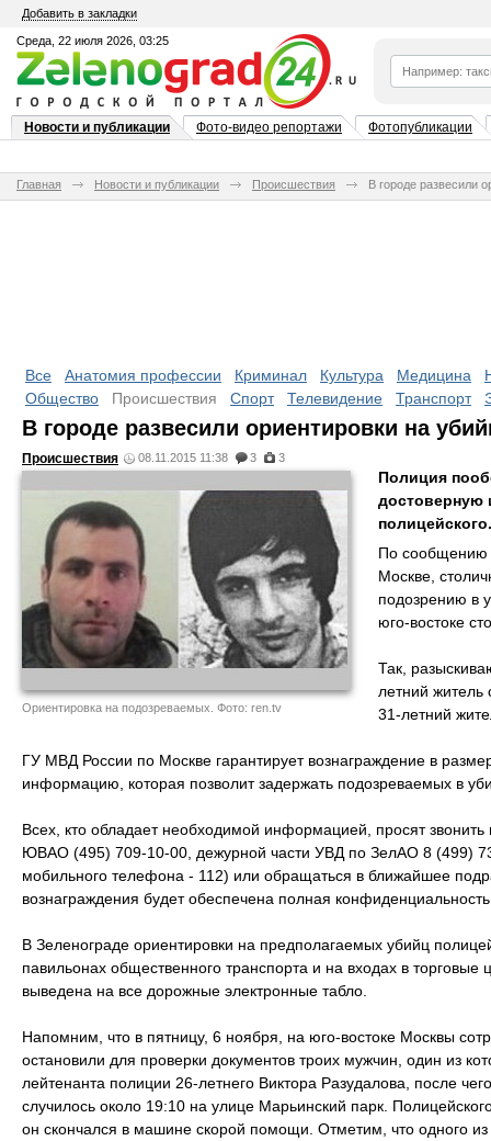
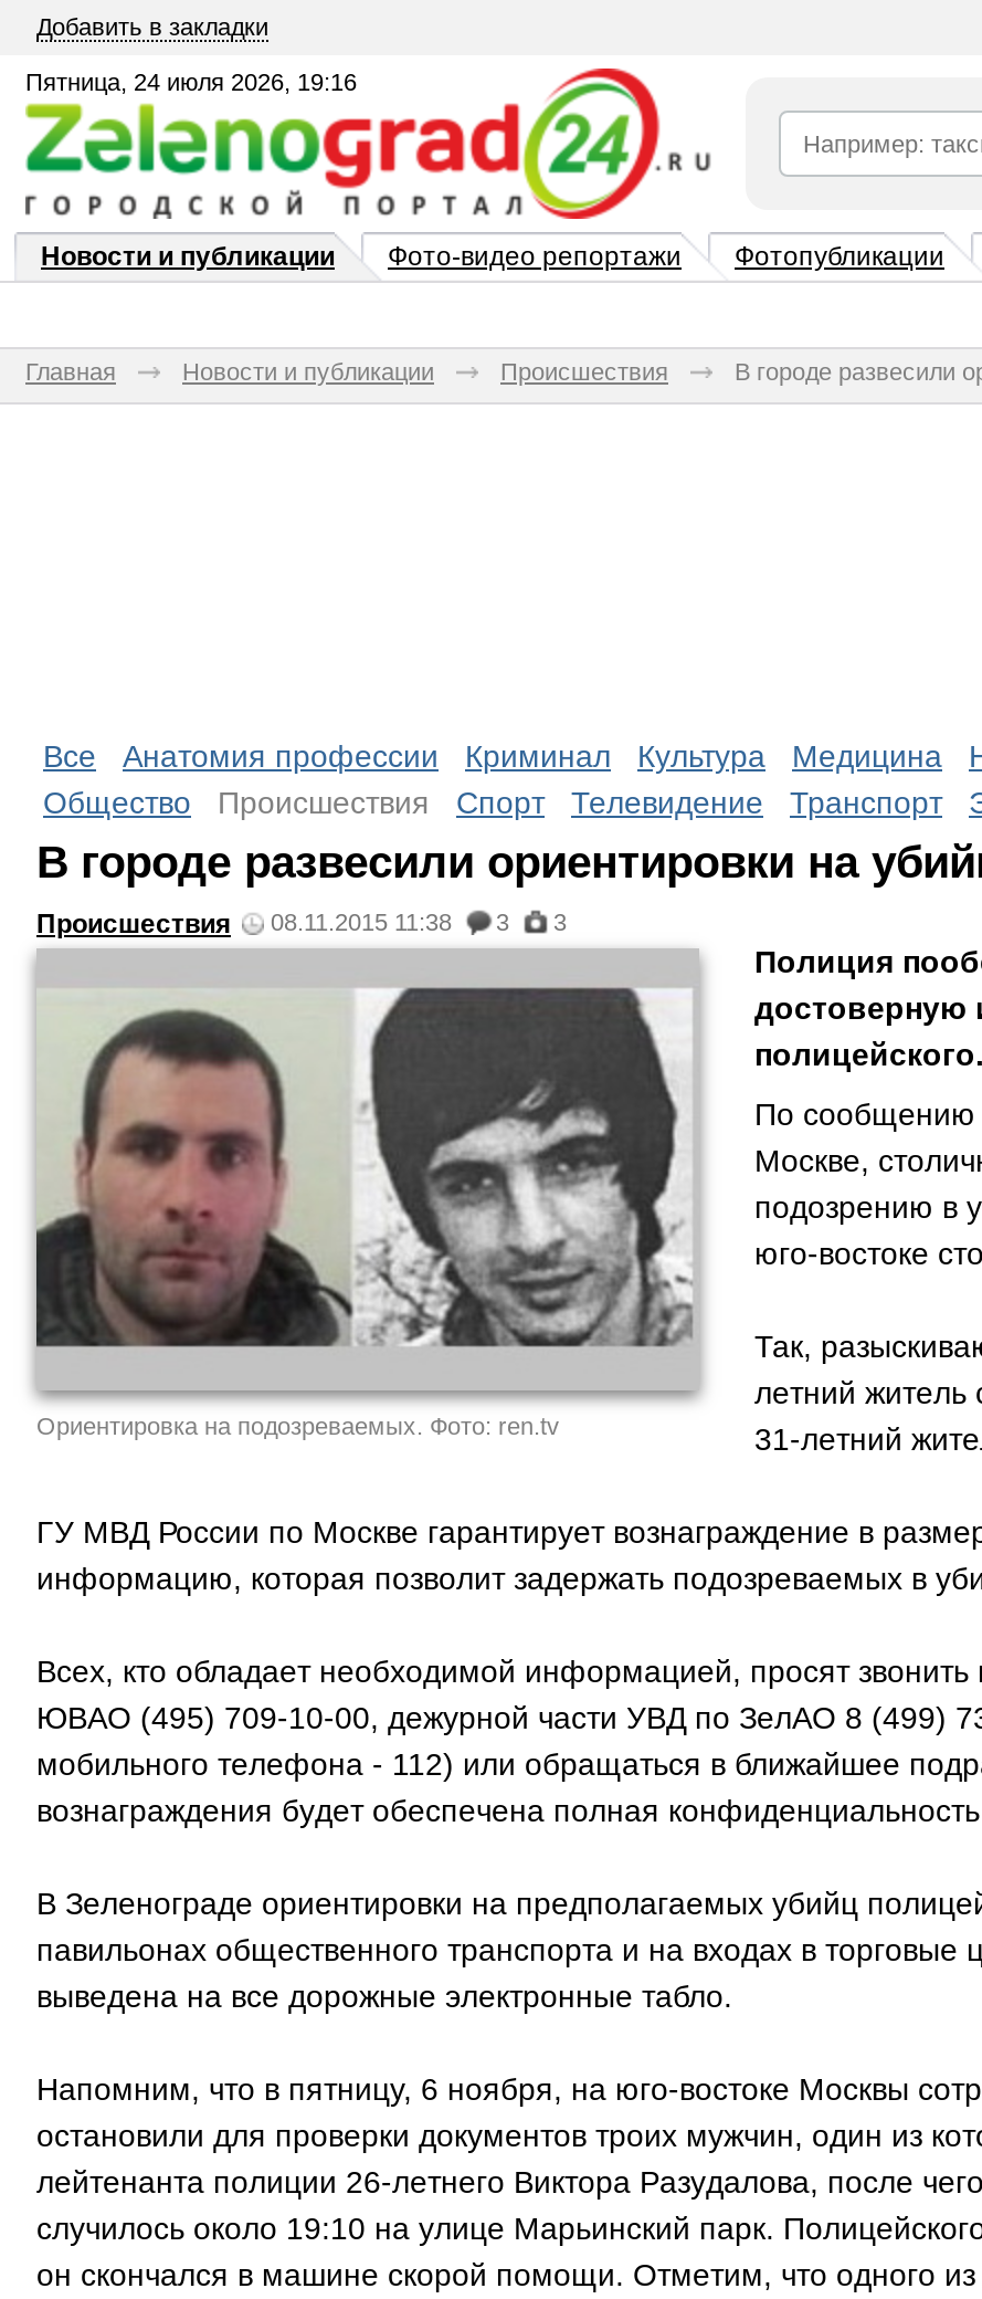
[16,34,169,47] Среда, 22 июля 2026, 03:25 -> [25,69,357,95] Пятница, 24 июля 2026, 19:16

